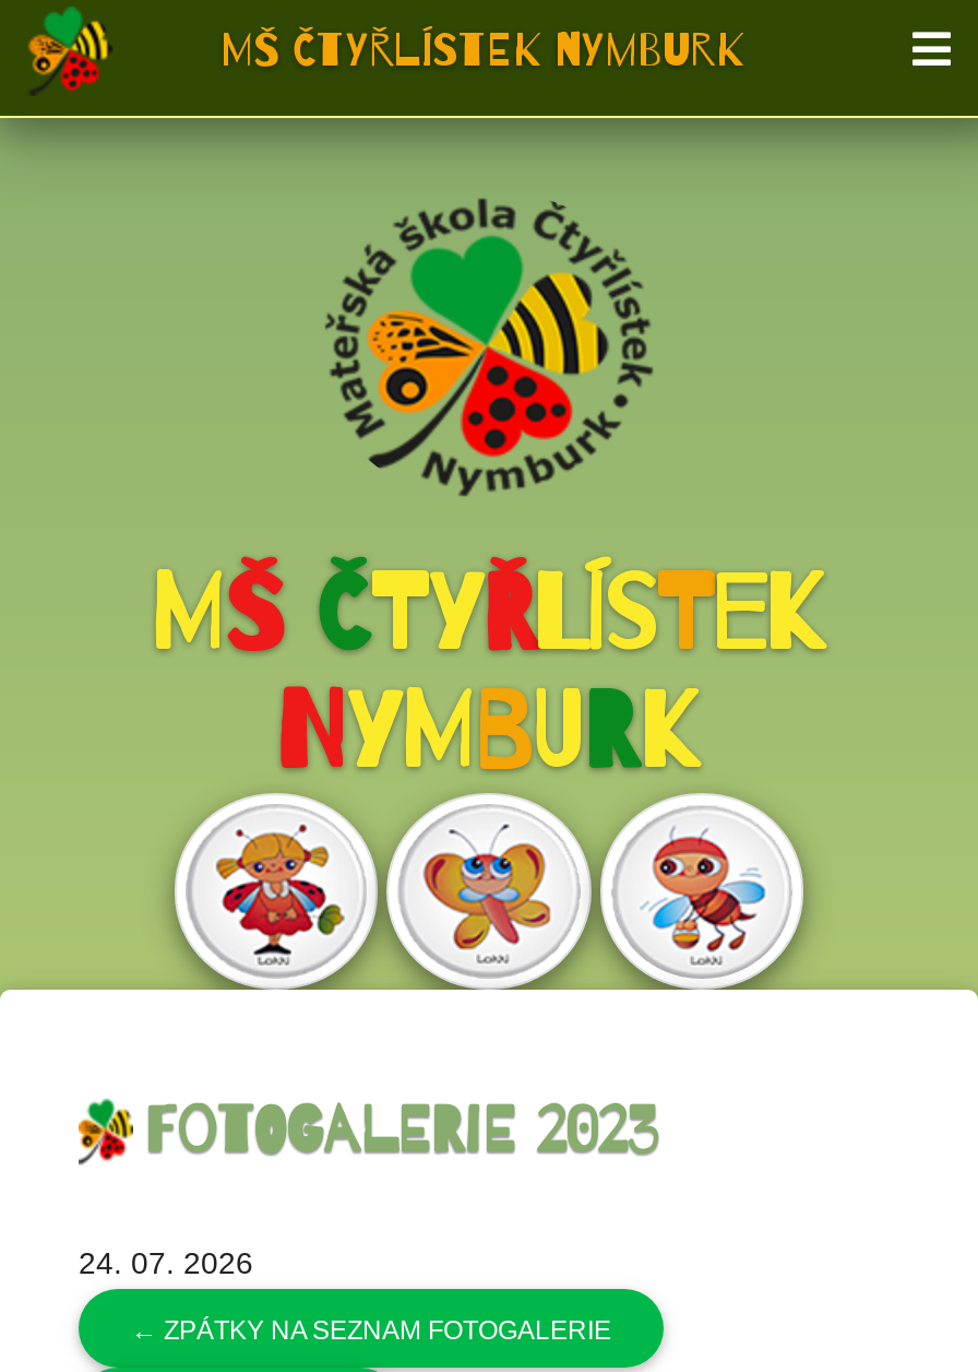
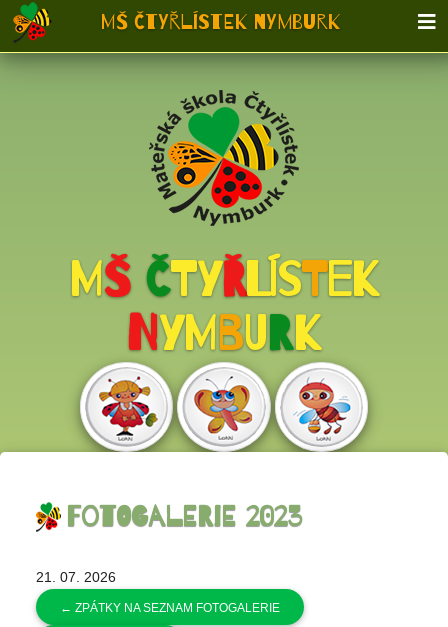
[79,1245,253,1280] 24. 07. 2026 -> [36,569,116,585] 21. 07. 2026

